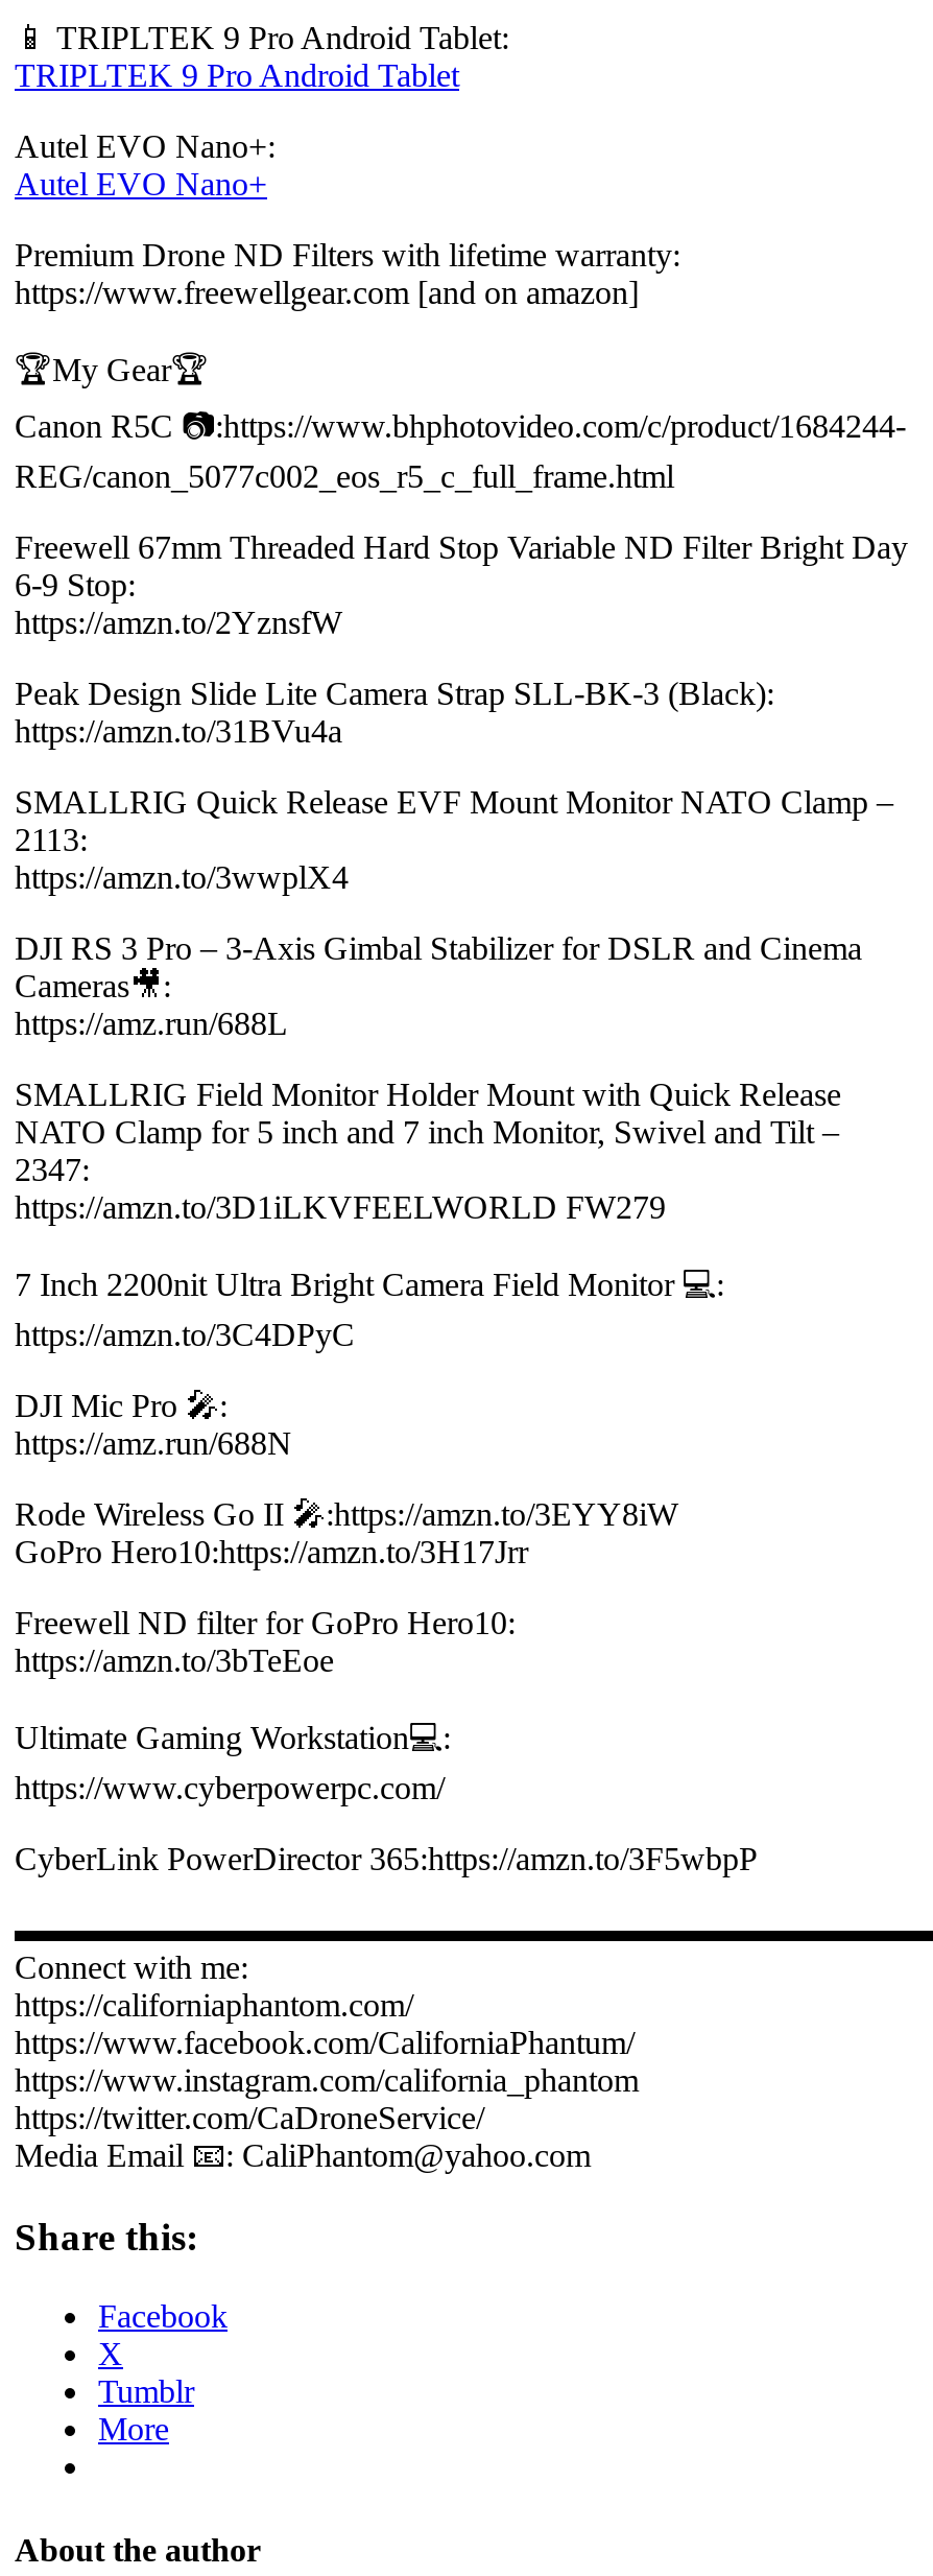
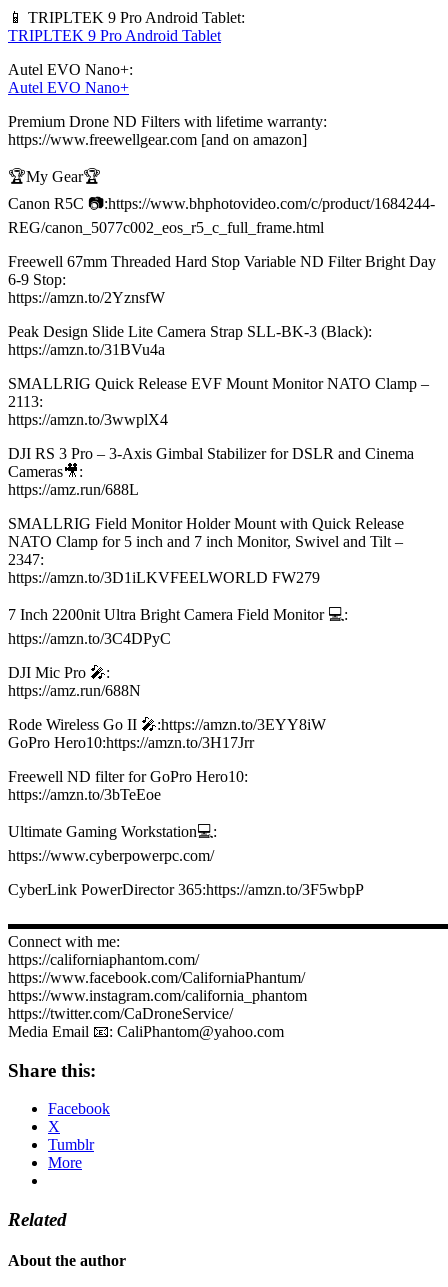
none -> [8,1209,67,1230] Related

